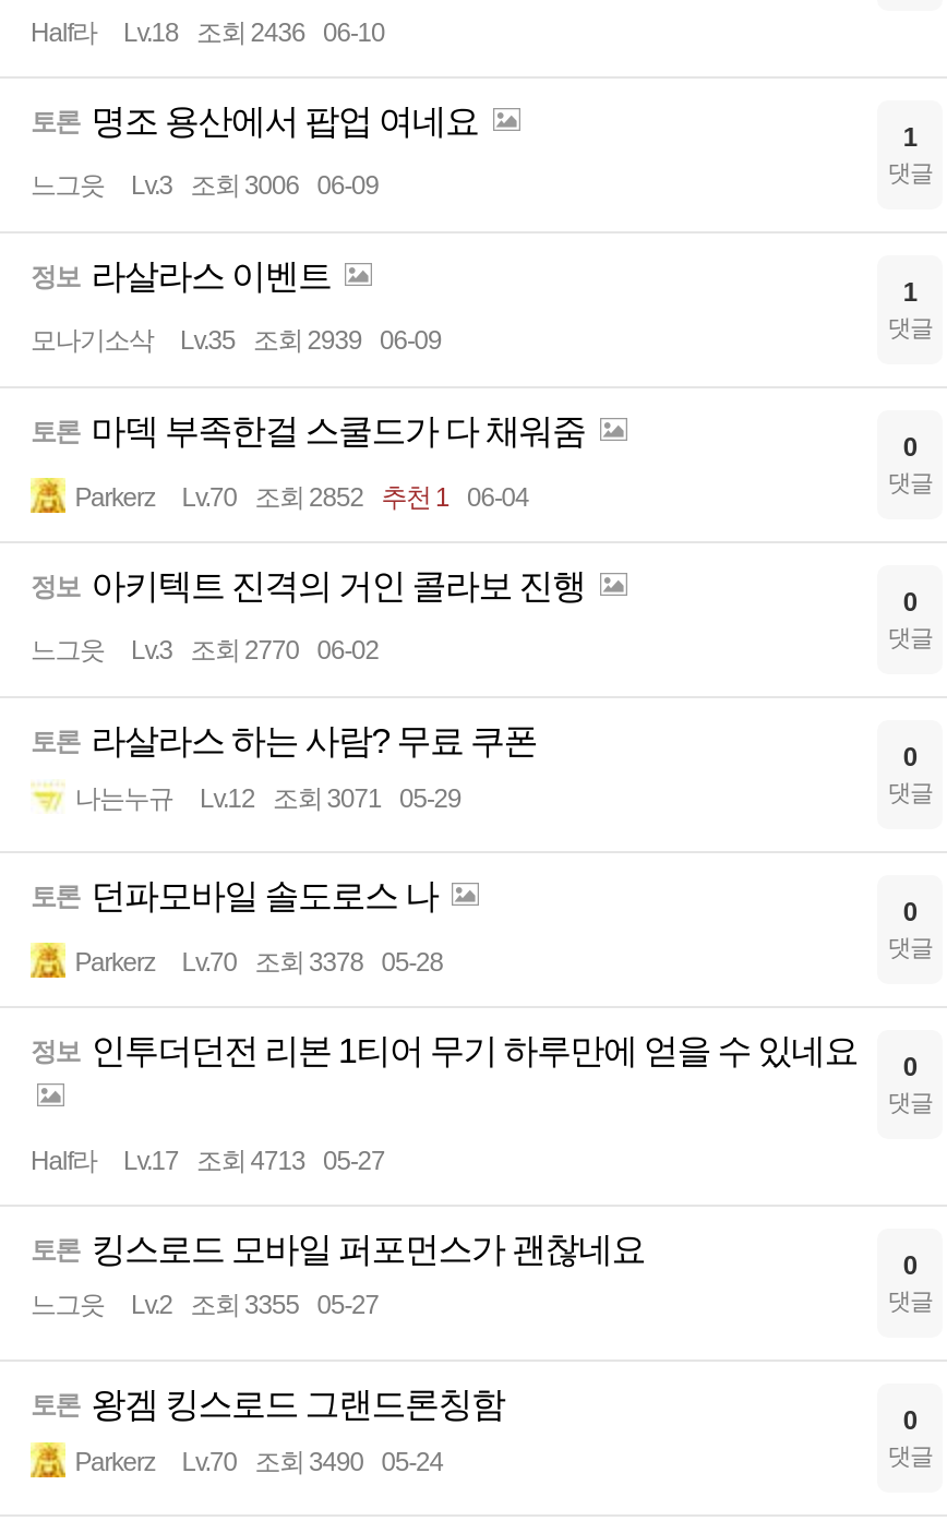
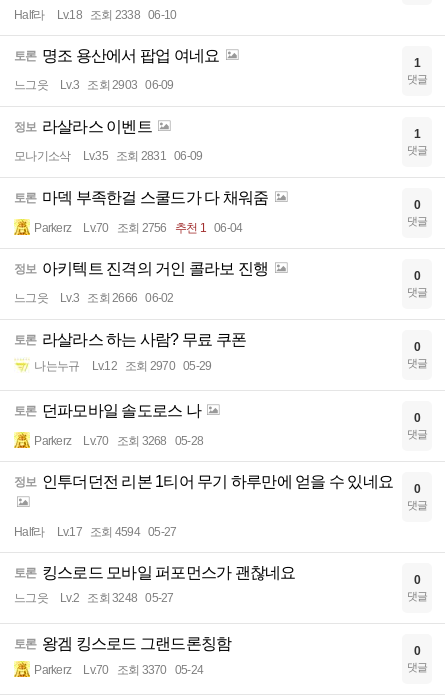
[31,18,384,48] Half라 Lv.18 조회 2436 06-10 -> [14,8,176,22] Half라 Lv.18 조회 2338 06-10
[131,171,379,201] Lv.3 조회 3006 06-09 -> [60,78,173,92] Lv.3 조회 2903 06-09
[31,326,441,356] 모나기소삭 Lv.35 조회 2939 06-09 -> [14,149,202,163] 모나기소삭 Lv.35 조회 2831 06-09
[75,483,528,513] Parkerz Lv.70 조회 2852 추천 1 06-04 -> [34,221,242,235] Parkerz Lv.70 조회 2756 추천 1 06-04
[131,635,379,666] Lv.3 조회 2770 06-02 -> [60,291,173,305] Lv.3 조회 2666 06-02
[75,784,461,814] 나는누규 Lv.12 조회 3071 05-29 -> [34,359,211,373] 나는누규 Lv.12 조회 2970 05-29
[75,948,443,978] Parkerz Lv.70 조회 3378 05-28 -> [34,434,203,448] Parkerz Lv.70 조회 3268 05-28
[31,1146,384,1177] Half라 Lv.17 조회 4713 05-27 -> [14,525,176,539] Half라 Lv.17 조회 4594 05-27
[131,1290,379,1321] Lv.2 조회 3355 05-27 -> [60,591,173,605] Lv.2 조회 3248 05-27
[75,1447,443,1478] Parkerz Lv.70 조회 3490 05-24 -> [34,663,203,677] Parkerz Lv.70 조회 3370 05-24

